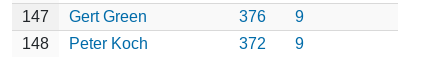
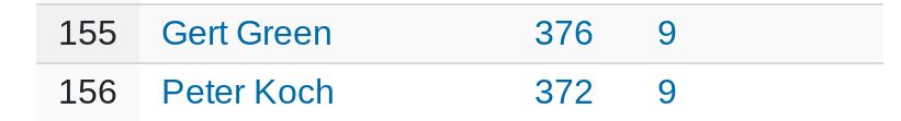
[22,8,147,25] 147 Gert Green -> [58,14,333,51] 155 Gert Green
[22,35,148,52] 148 Peter Koch -> [58,73,335,110] 156 Peter Koch

